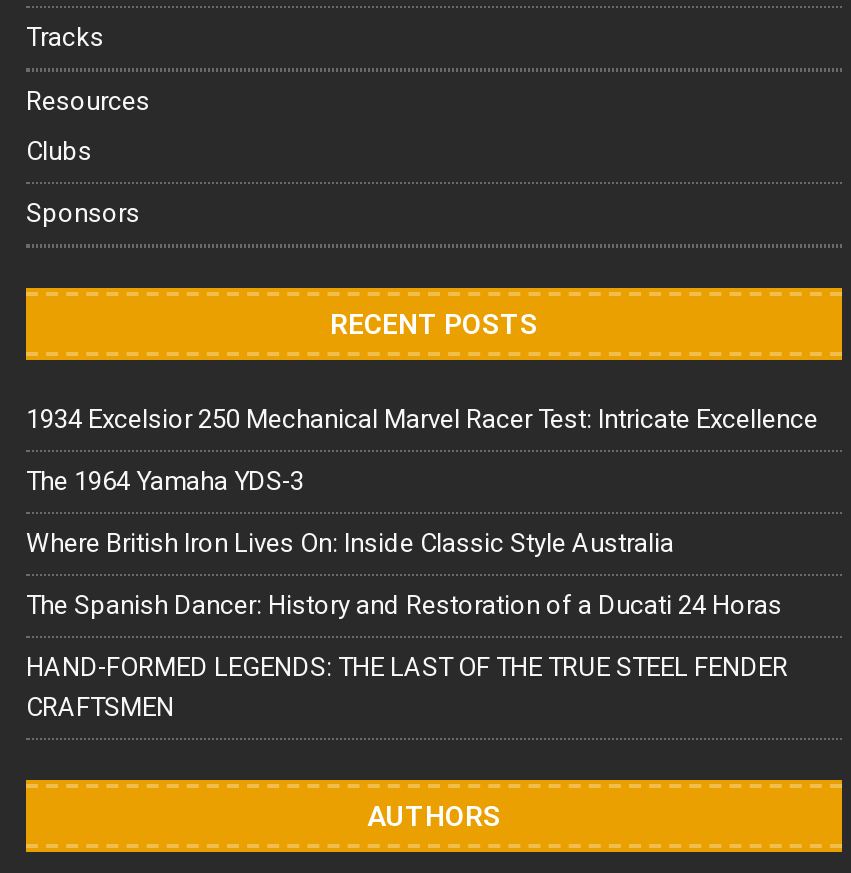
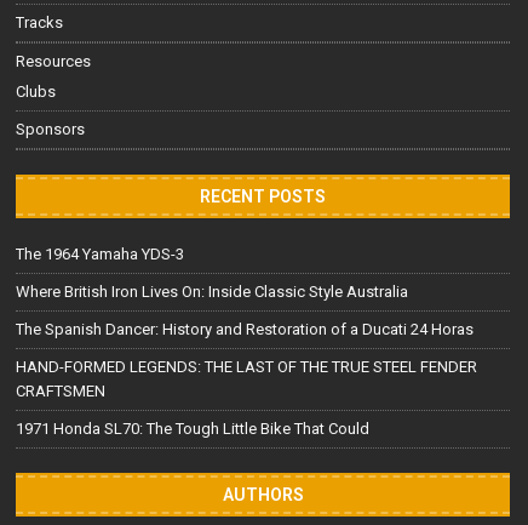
[26,404,818,434] 1934 Excelsior 250 Mechanical Marvel Racer Test: Intricate Excellence -> none
moved [26,466,788,722] -> [16,245,477,400]: The 1964 Yamaha YDS-3 | Where British Iron Lives On: Inside Classic Style Australia | The Spanish Dancer: History and Restoration of a Ducati 24 Horas | HAND-FORMED LEGENDS: THE LAST OF THE TRUE STEEL FENDER | CRAFTSMEN
none -> [16,420,369,438] 1971 Honda SL70: The Tough Little Bike That Could

